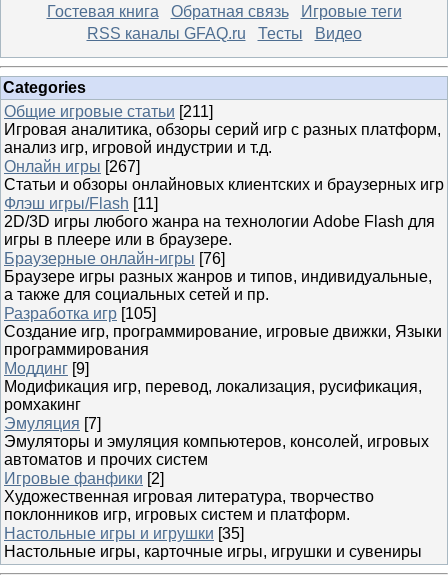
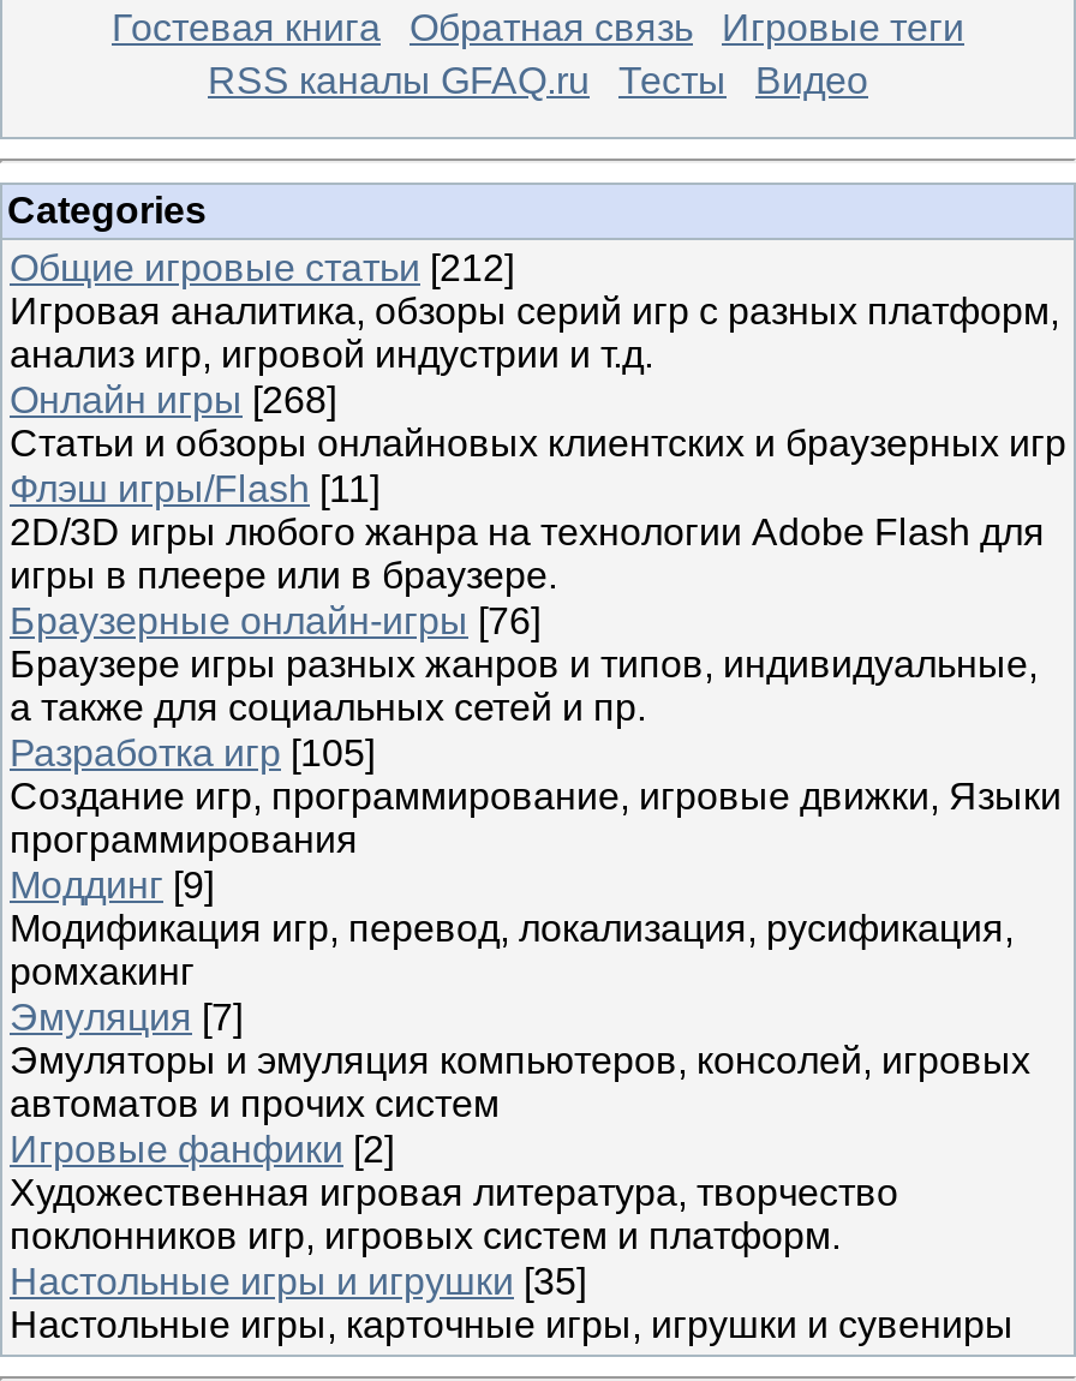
[4,103,213,120] Общие игровые статьи [211] -> [10,247,514,288] Общие игровые статьи [212]
[4,158,140,175] Онлайн игры [267] -> [10,379,336,420] Онлайн игры [268]

